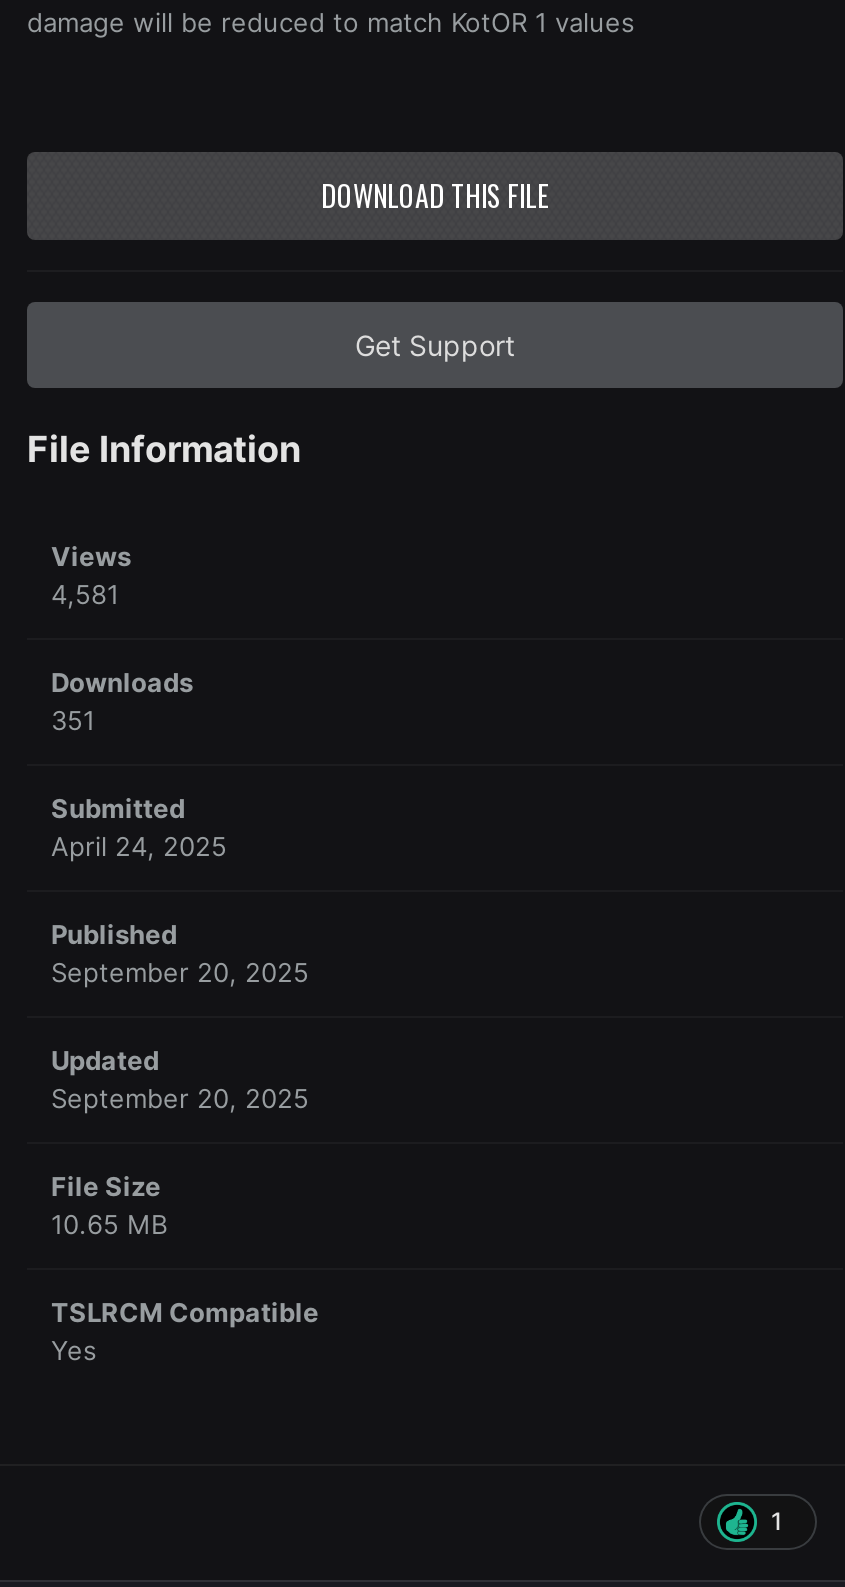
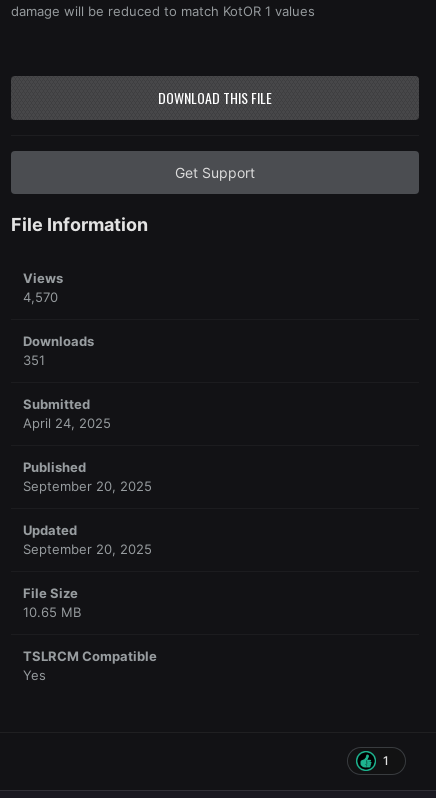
[51,577,119,609] 4,581 -> [23,288,58,304] 4,570

